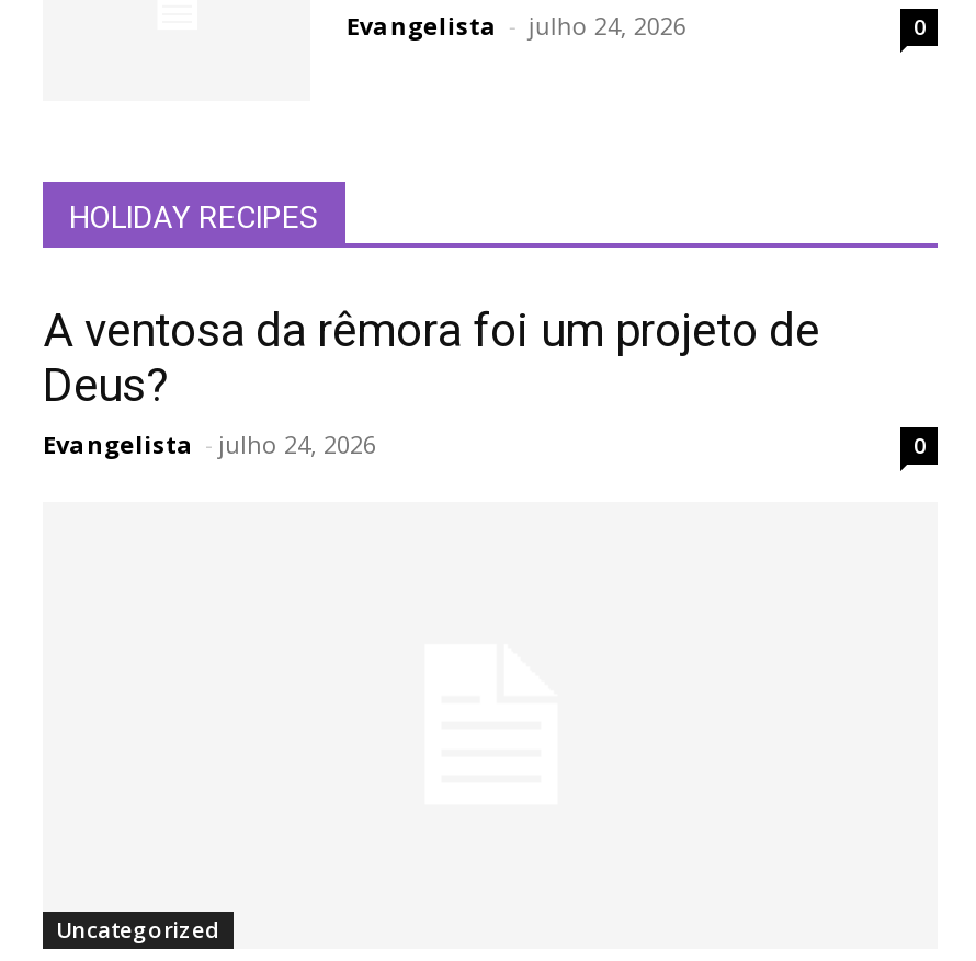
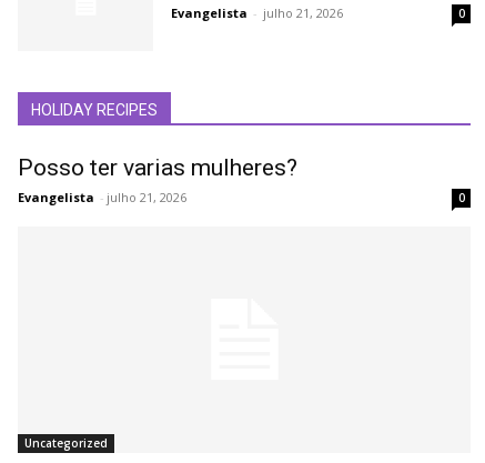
[346,9,686,42] Evangelista - julho 24, 2026 -> [171,5,343,21] Evangelista - julho 21, 2026
[43,305,819,460] A ventosa da rêmora foi um projeto de | Deus? | Evangelista - julho 24, 2026 -> [18,154,297,205] Posso ter varias mulheres? | Evangelista - julho 21, 2026

